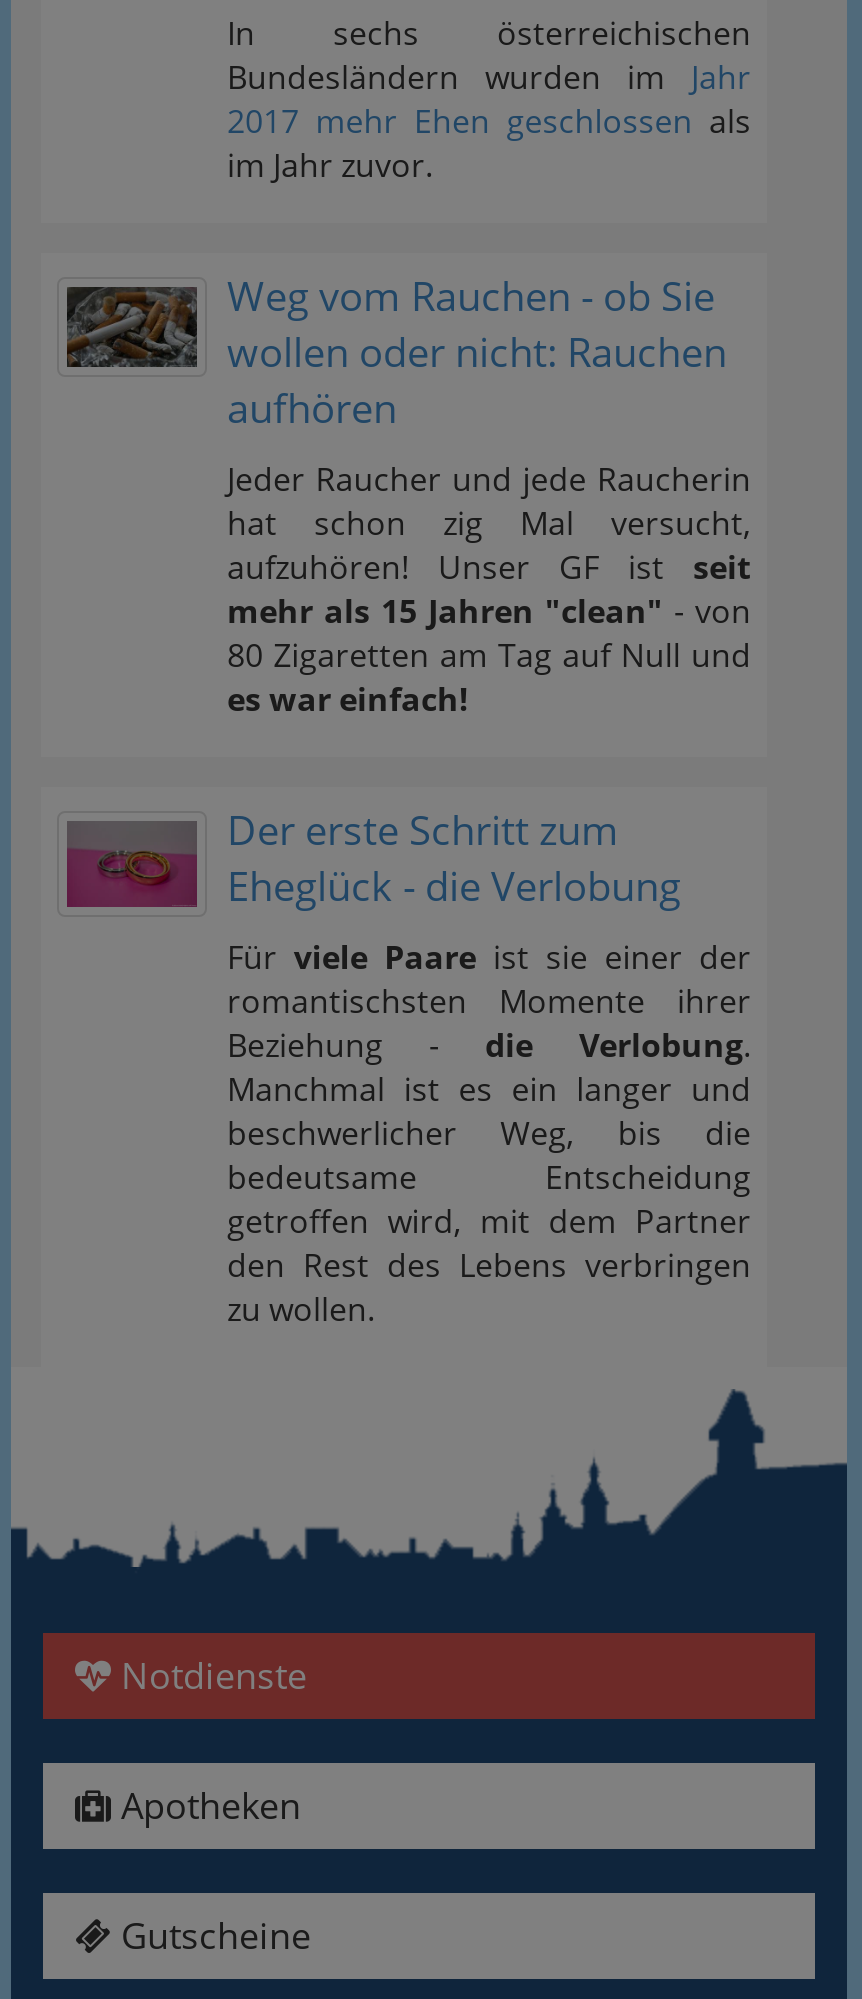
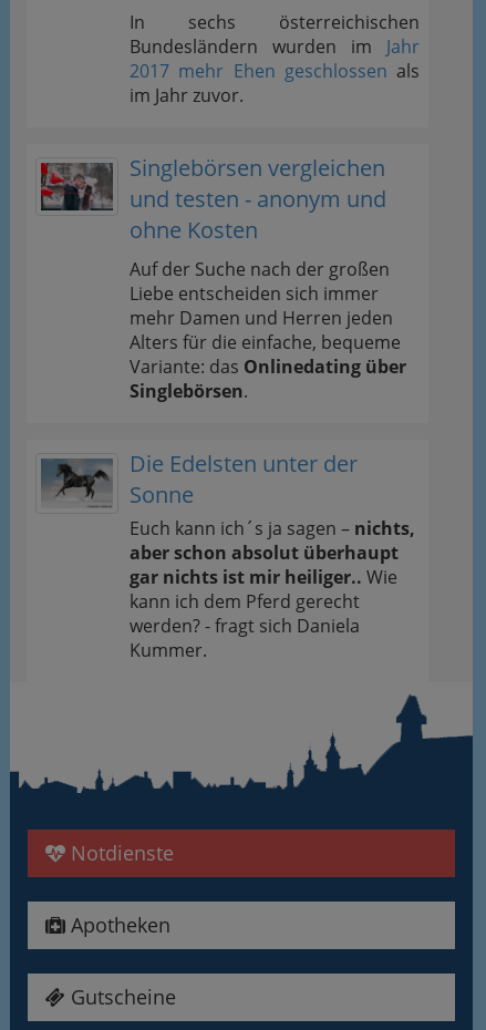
[65,268,751,720] [image] | Weg vom Rauchen - ob Sie | wollen oder nicht: Rauchen | aufhören | Jeder Raucher und jede Raucherin | hat schon zig Mal versucht, | aufzuhören! Unser GF ist seit | mehr als 15 Jahren "clean" - von | 80 Zigaretten am Tag auf Null und | es war einfach! -> [40,152,406,403] [image] | Singlebörsen vergleichen | und testen - anonym und | ohne Kosten | Auf der Suche nach der großen | Liebe entscheiden sich immer | mehr Damen und Herren jeden | Alters für die einfache, bequeme | Variante: das Onlinedating über | Singlebörsen.
[65,802,751,1330] [image] | Der erste Schritt zum | Eheglück - die Verlobung | Für viele Paare ist sie einer der | romantischsten Momente ihrer | Beziehung - die Verlobung. | Manchmal ist es ein langer und | beschwerlicher Weg, bis die | bedeutsame Entscheidung | getroffen wird, mit dem Partner | den Rest des Lebens verbringen | zu wollen. -> [40,448,415,662] [image] | Die Edelsten unter der | Sonne | Euch kann ich´s ja sagen – nichts, | aber schon absolut überhaupt | gar nichts ist mir heiliger.. Wie | kann ich dem Pferd gerecht | werden? - fragt sich Daniela | Kummer.

